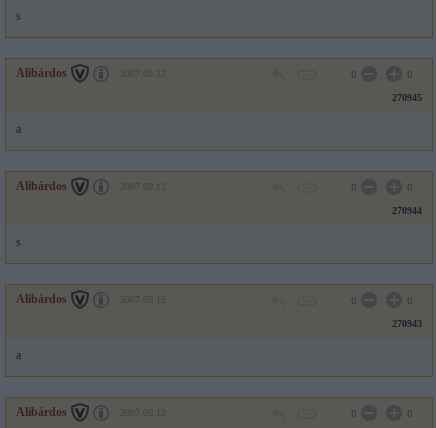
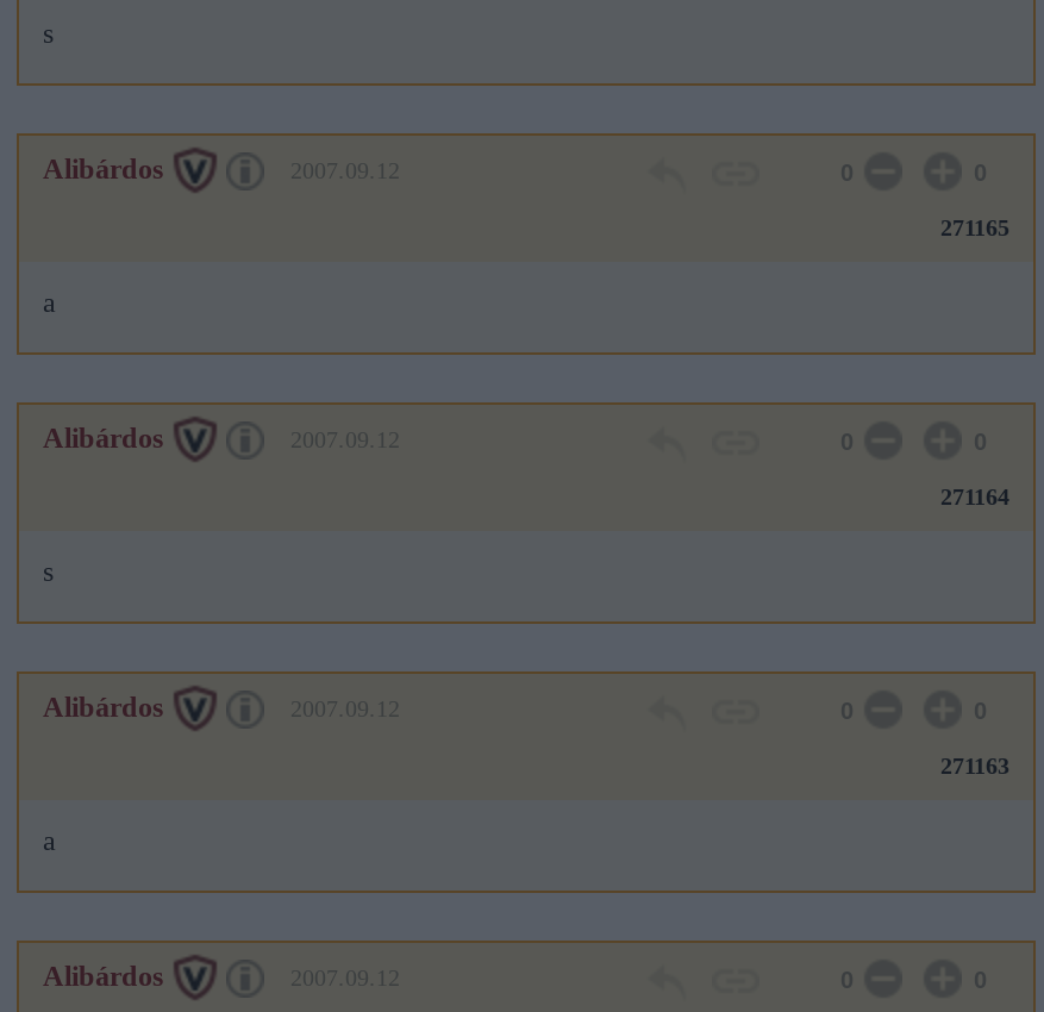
[392,92,422,103] 270945 -> [940,214,1009,240] 271165
[392,205,422,216] 270944 -> [940,483,1009,510] 271164
[392,318,422,329] 270943 -> [940,752,1009,779] 271163

